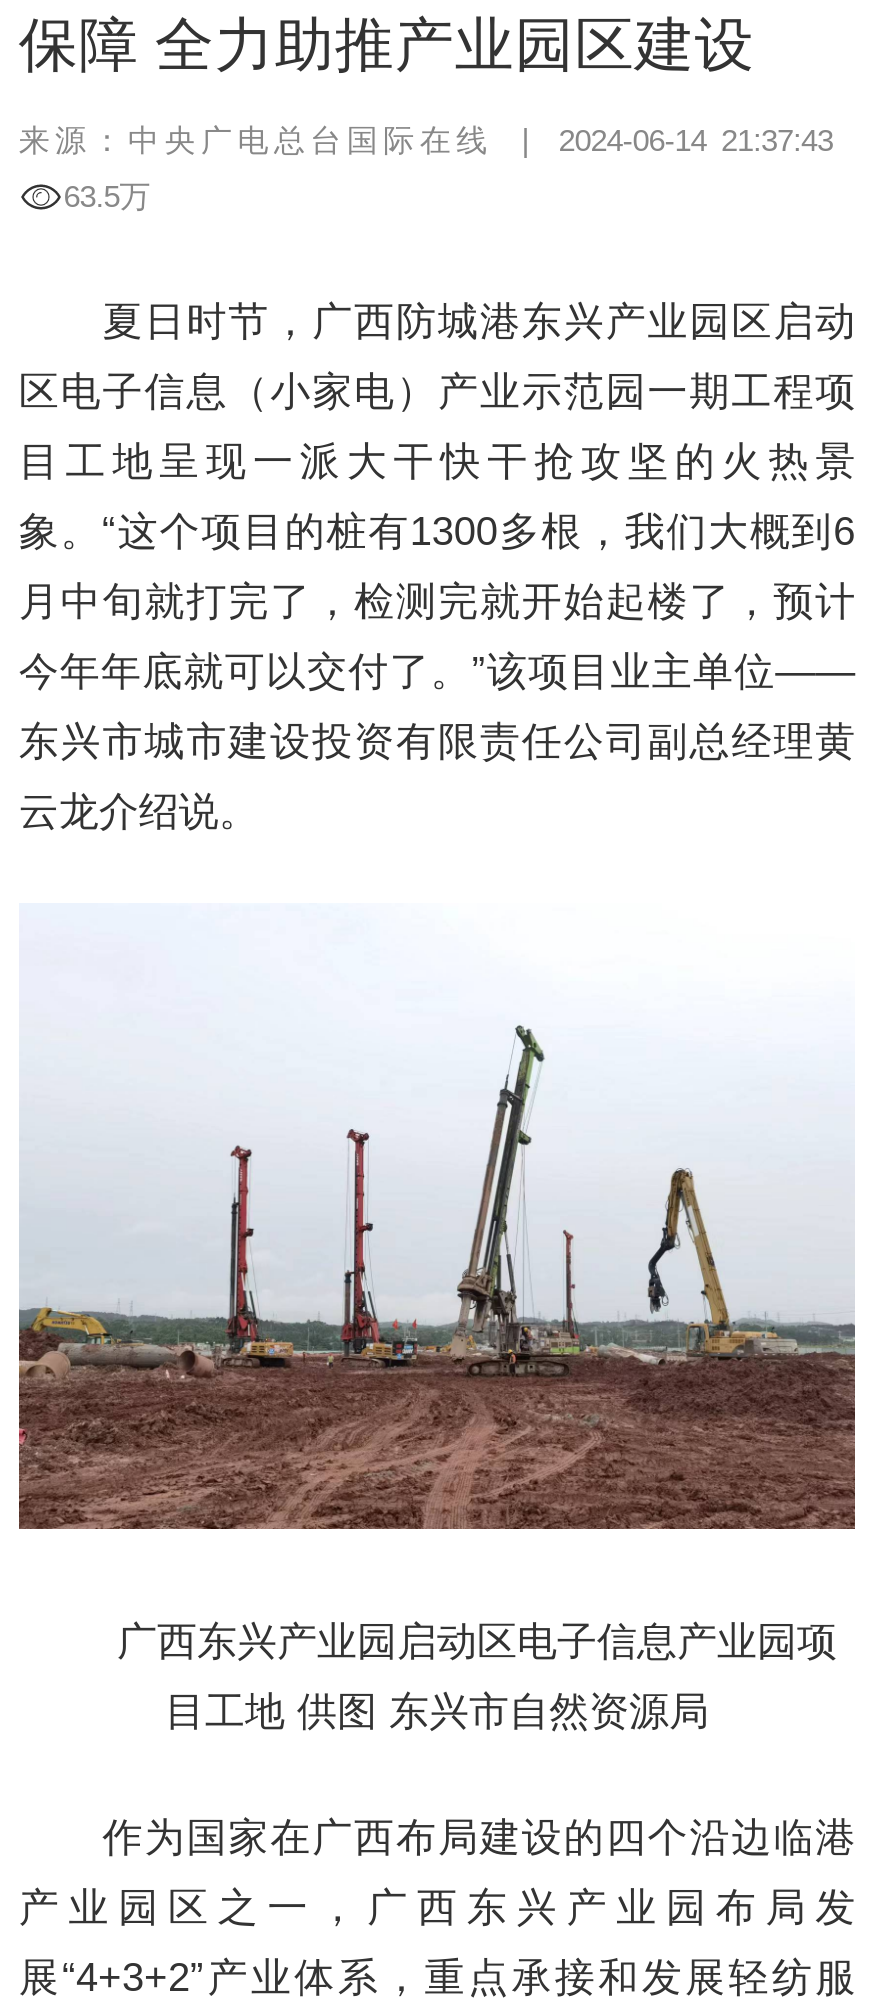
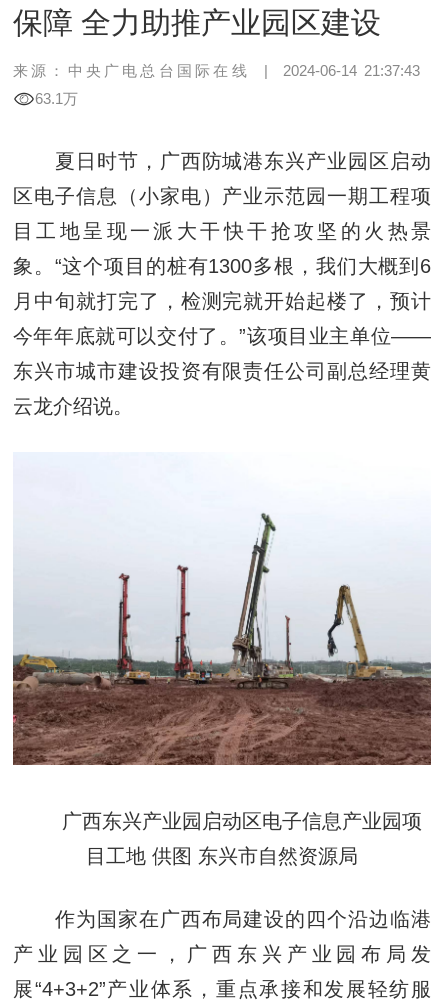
[63,178,149,212] 63.5万 -> [35,90,78,107] 63.1万

